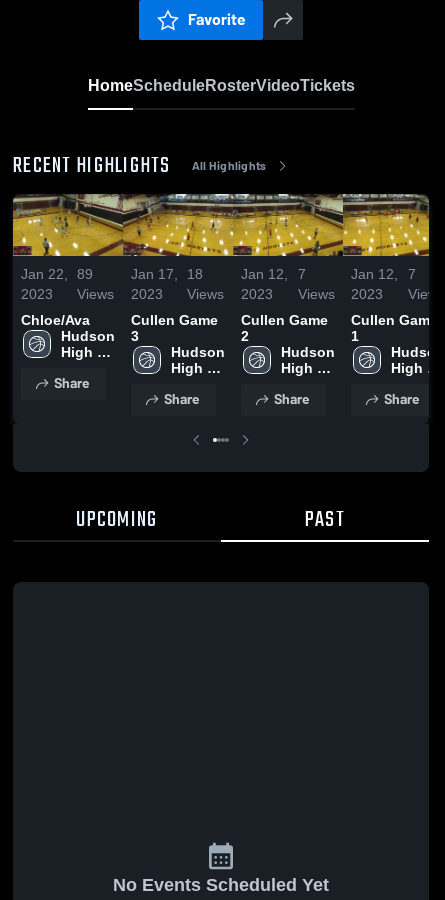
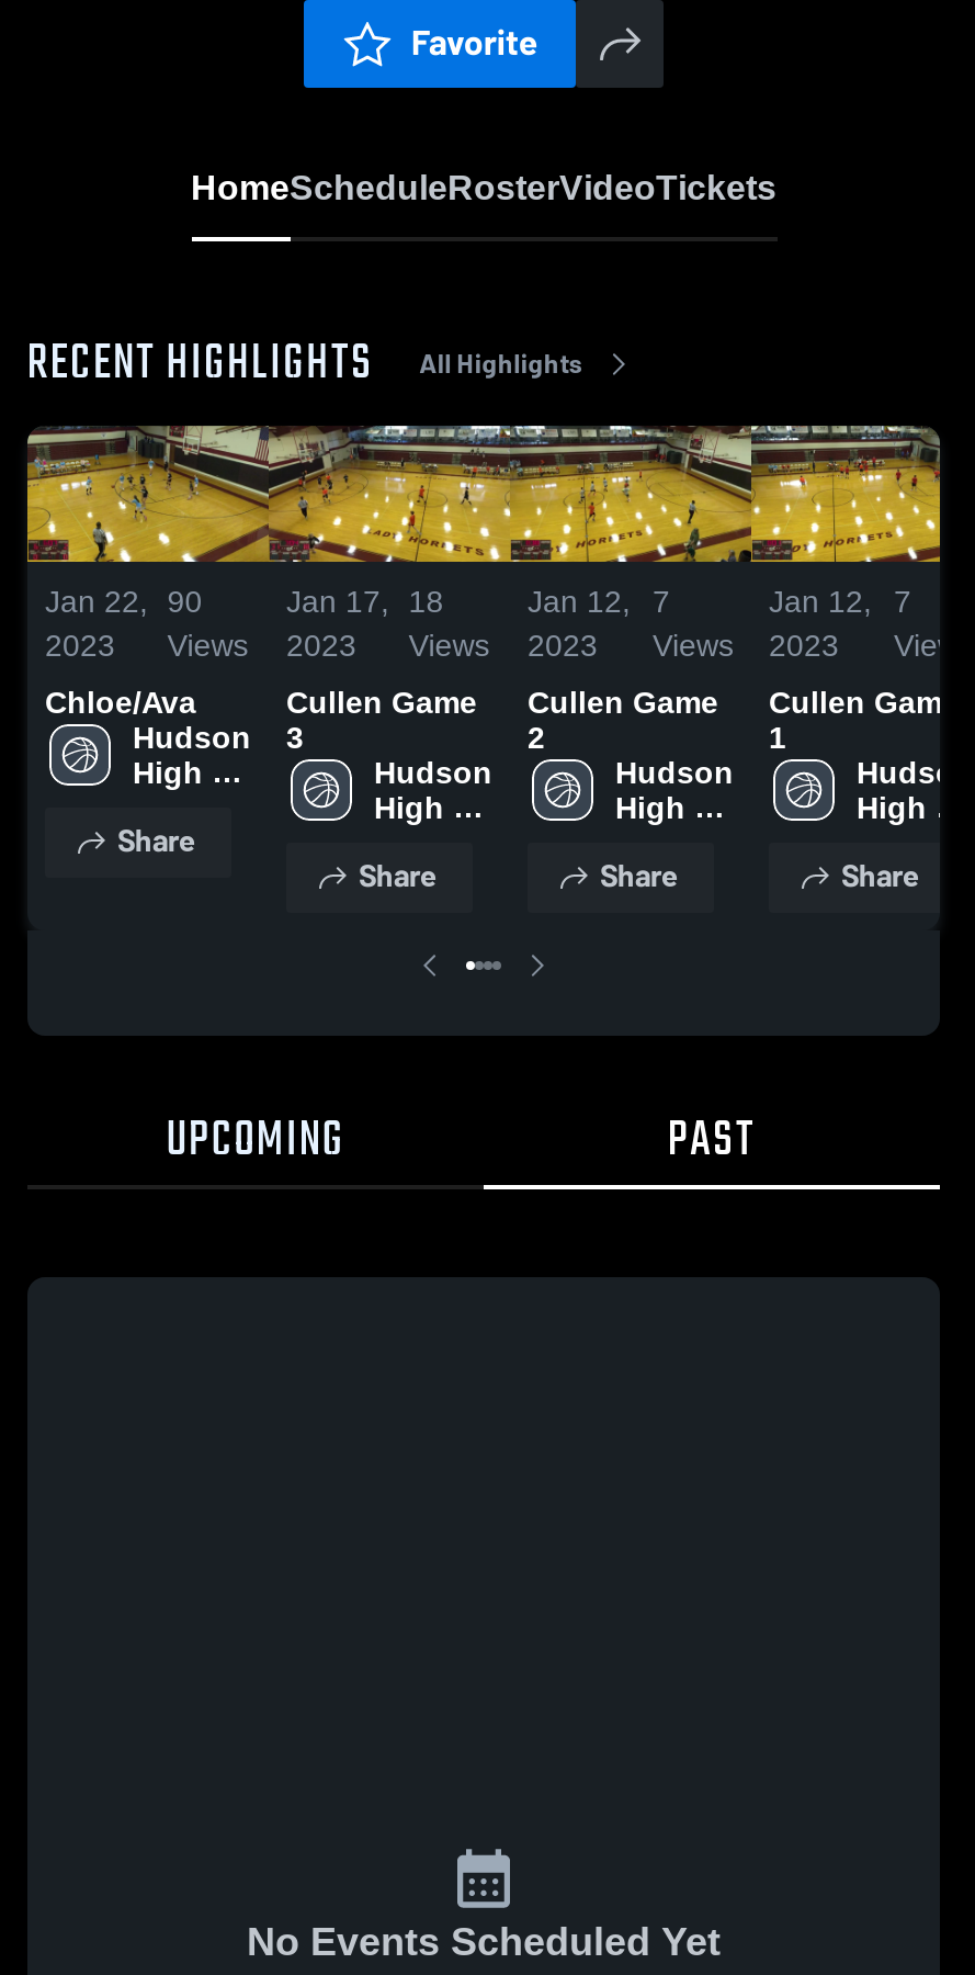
[21,266,93,282] Jan 22, 89 -> [45,584,202,619] Jan 22, 90

